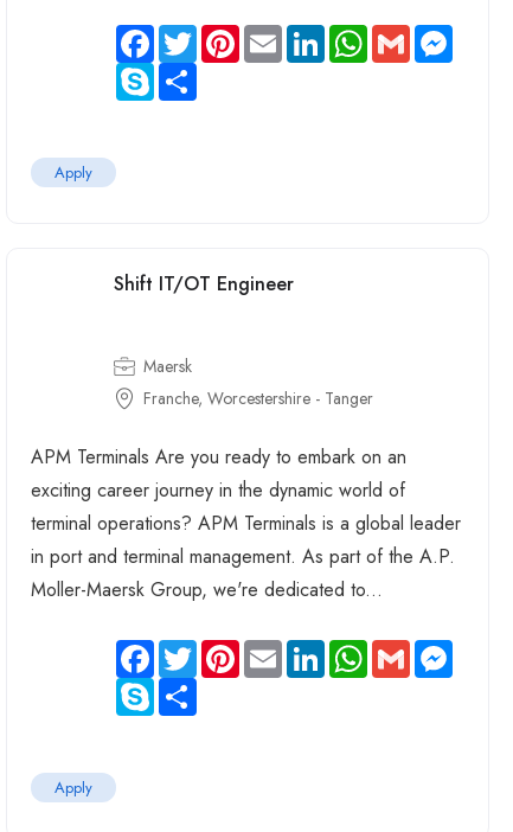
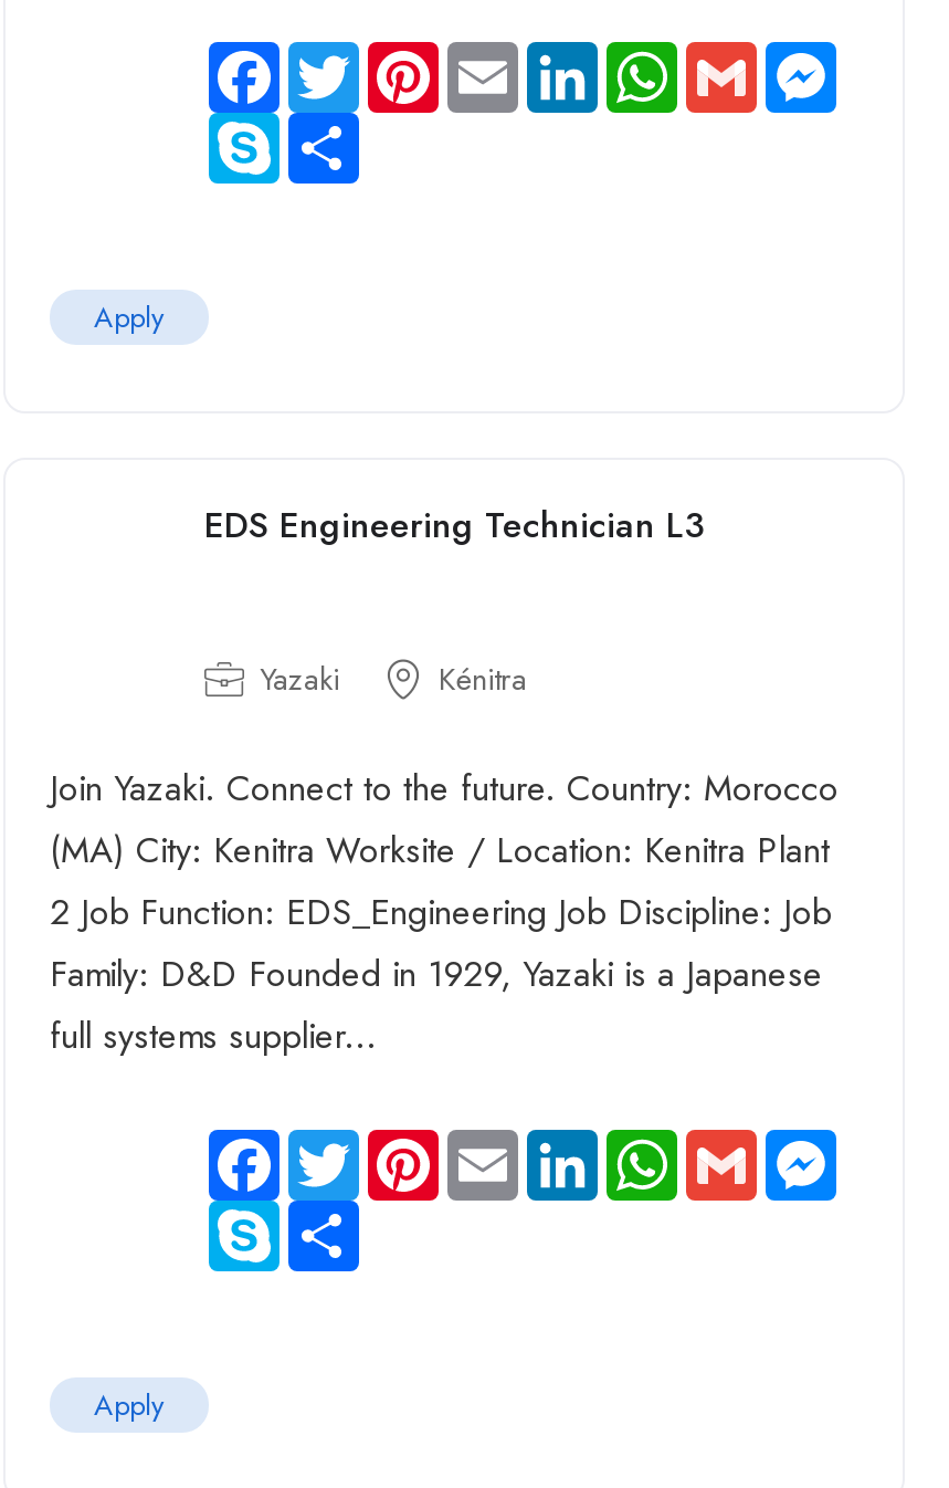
[114,270,294,297] Shift IT/OT Engineer -> [204,500,704,551] EDS Engineering Technician L3
[143,354,373,410] Maersk | Franche, Worcestershire - Tanger -> [260,657,527,701] Yazaki | Kénitra
[31,443,461,603] APM Terminals Are you ready to embark on an | exciting career journey in the dynamic world of | terminal operations? APM Terminals is a global leader | in port and terminal management. As part of the A.P. | Moller-Maersk Group, we're dedicated to... -> [50,763,839,1061] Join Yazaki. Connect to the future. Country: Morocco | (MA) City: Kenitra Worksite / Location: Kenitra Plant | 2 Job Function: EDS_Engineering Job Discipline: Job | Family: D&D Founded in 1929, Yazaki is a Japanese | full systems supplier...

